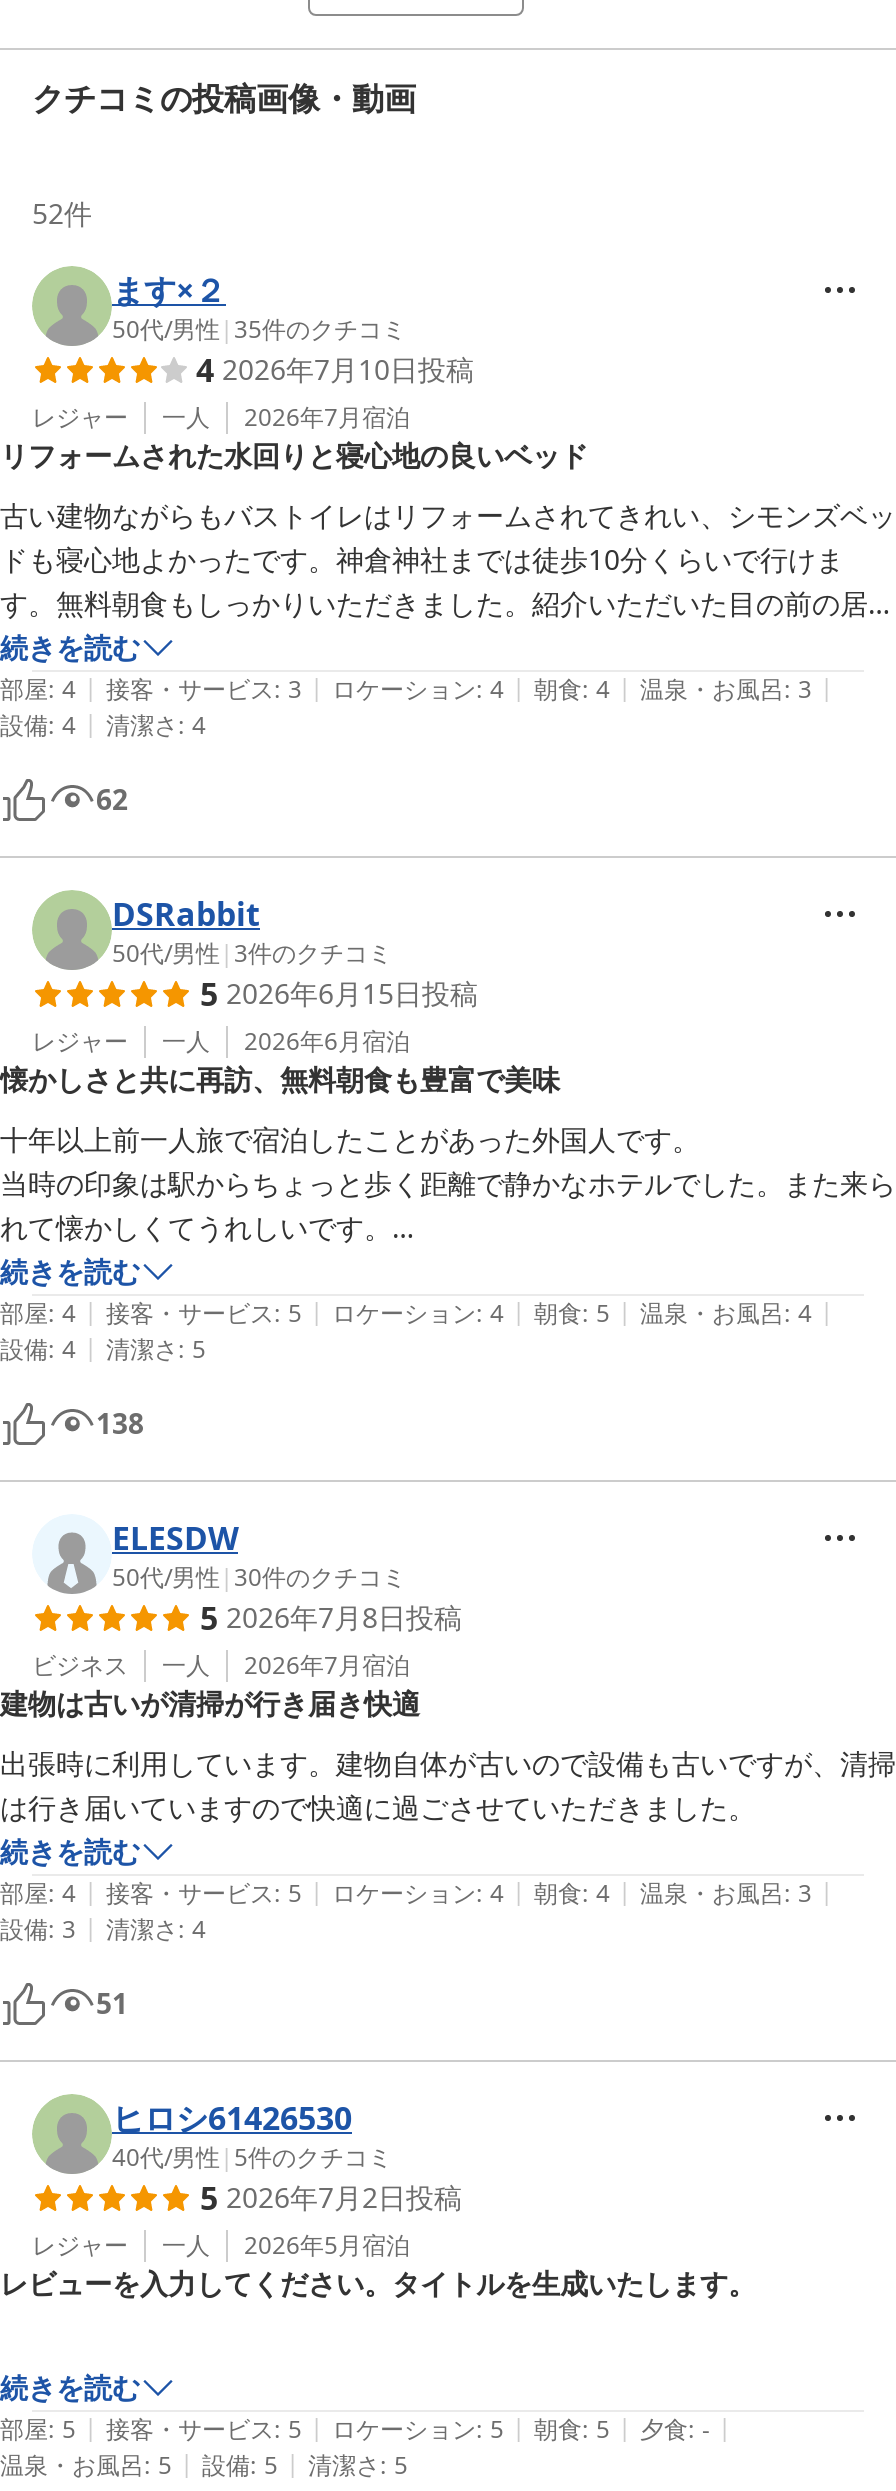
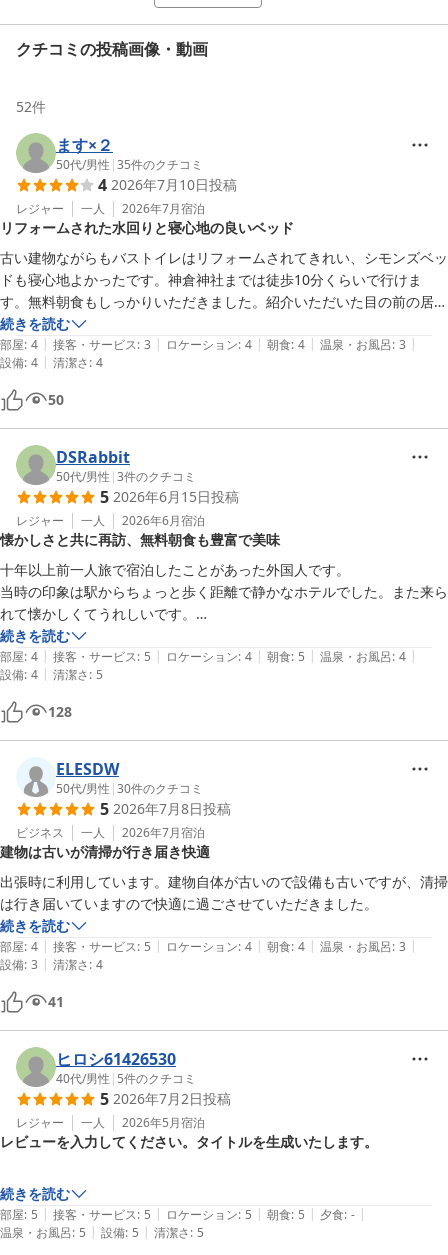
[96,780,128,818] 62 -> [48,390,64,409] 50
[96,1404,144,1442] 138 -> [48,702,72,721] 128
[96,1984,128,2022] 51 -> [48,992,64,1011] 41

